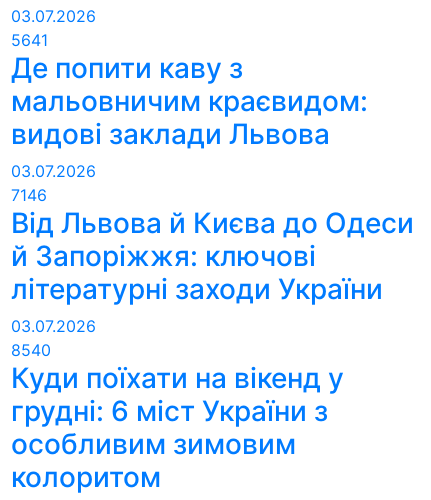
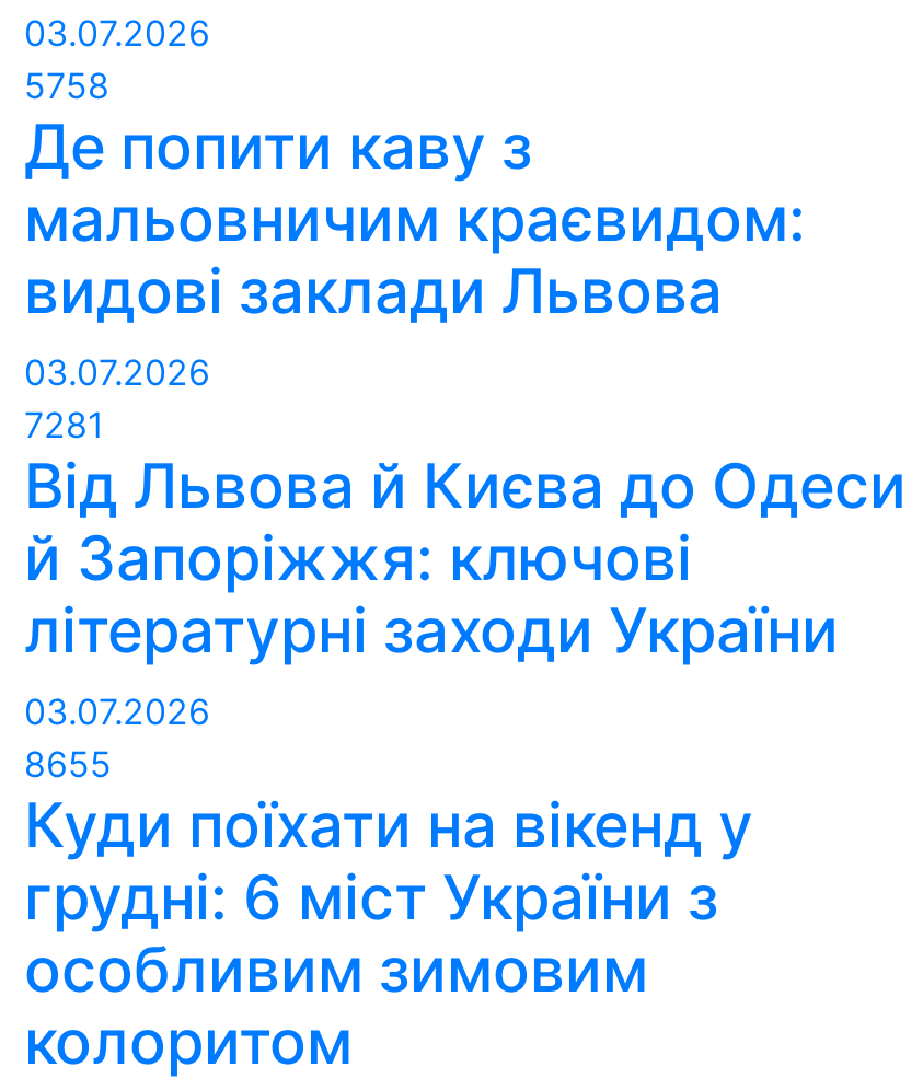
[11,30,48,50] 5641 -> [24,64,109,108] 5758
[11,185,47,205] 7146 -> [24,403,103,447] 7281
[11,340,51,360] 8540 -> [24,743,112,786] 8655

